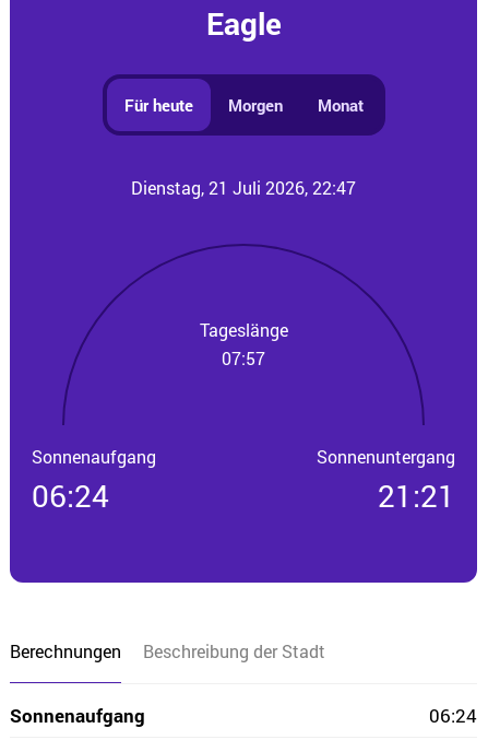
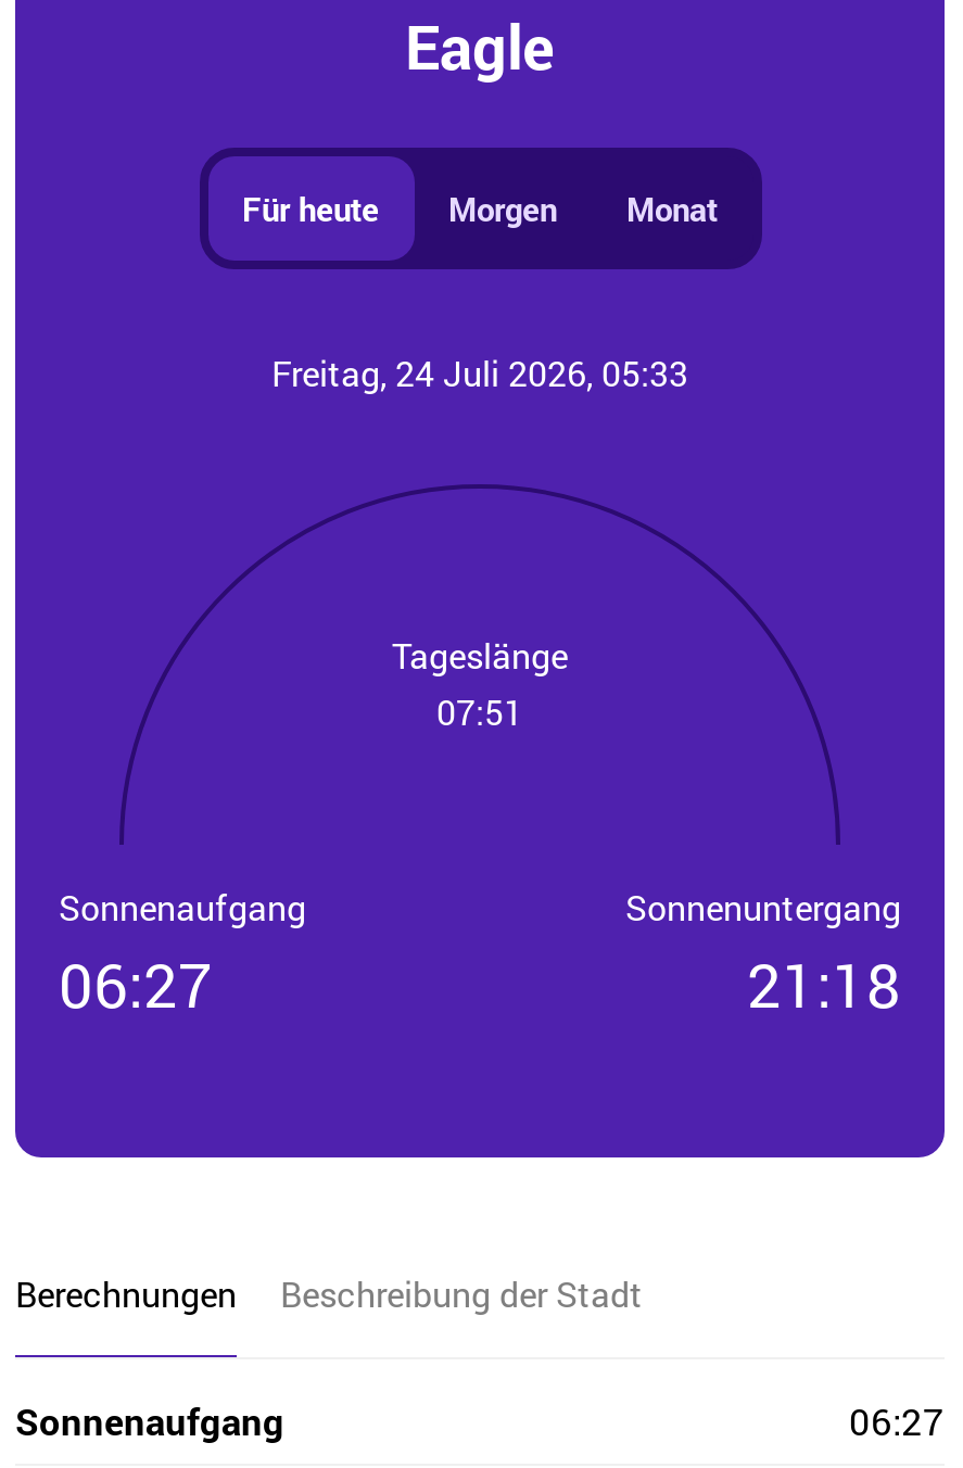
[131,176,356,199] Dienstag, 21 Juli 2026, 22:47 -> [271,350,688,395] Freitag, 24 Juli 2026, 05:33
[222,346,265,369] 07:57 -> [436,688,523,733] 07:51
[32,475,109,516] 06:24 -> [59,945,213,1025] 06:27
[378,475,455,516] 21:21 -> [747,945,901,1025] 21:18
[429,703,477,728] 06:24 -> [849,1396,945,1446] 06:27

